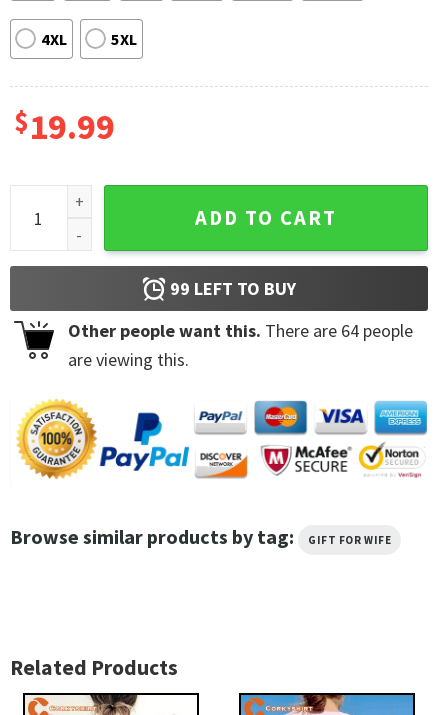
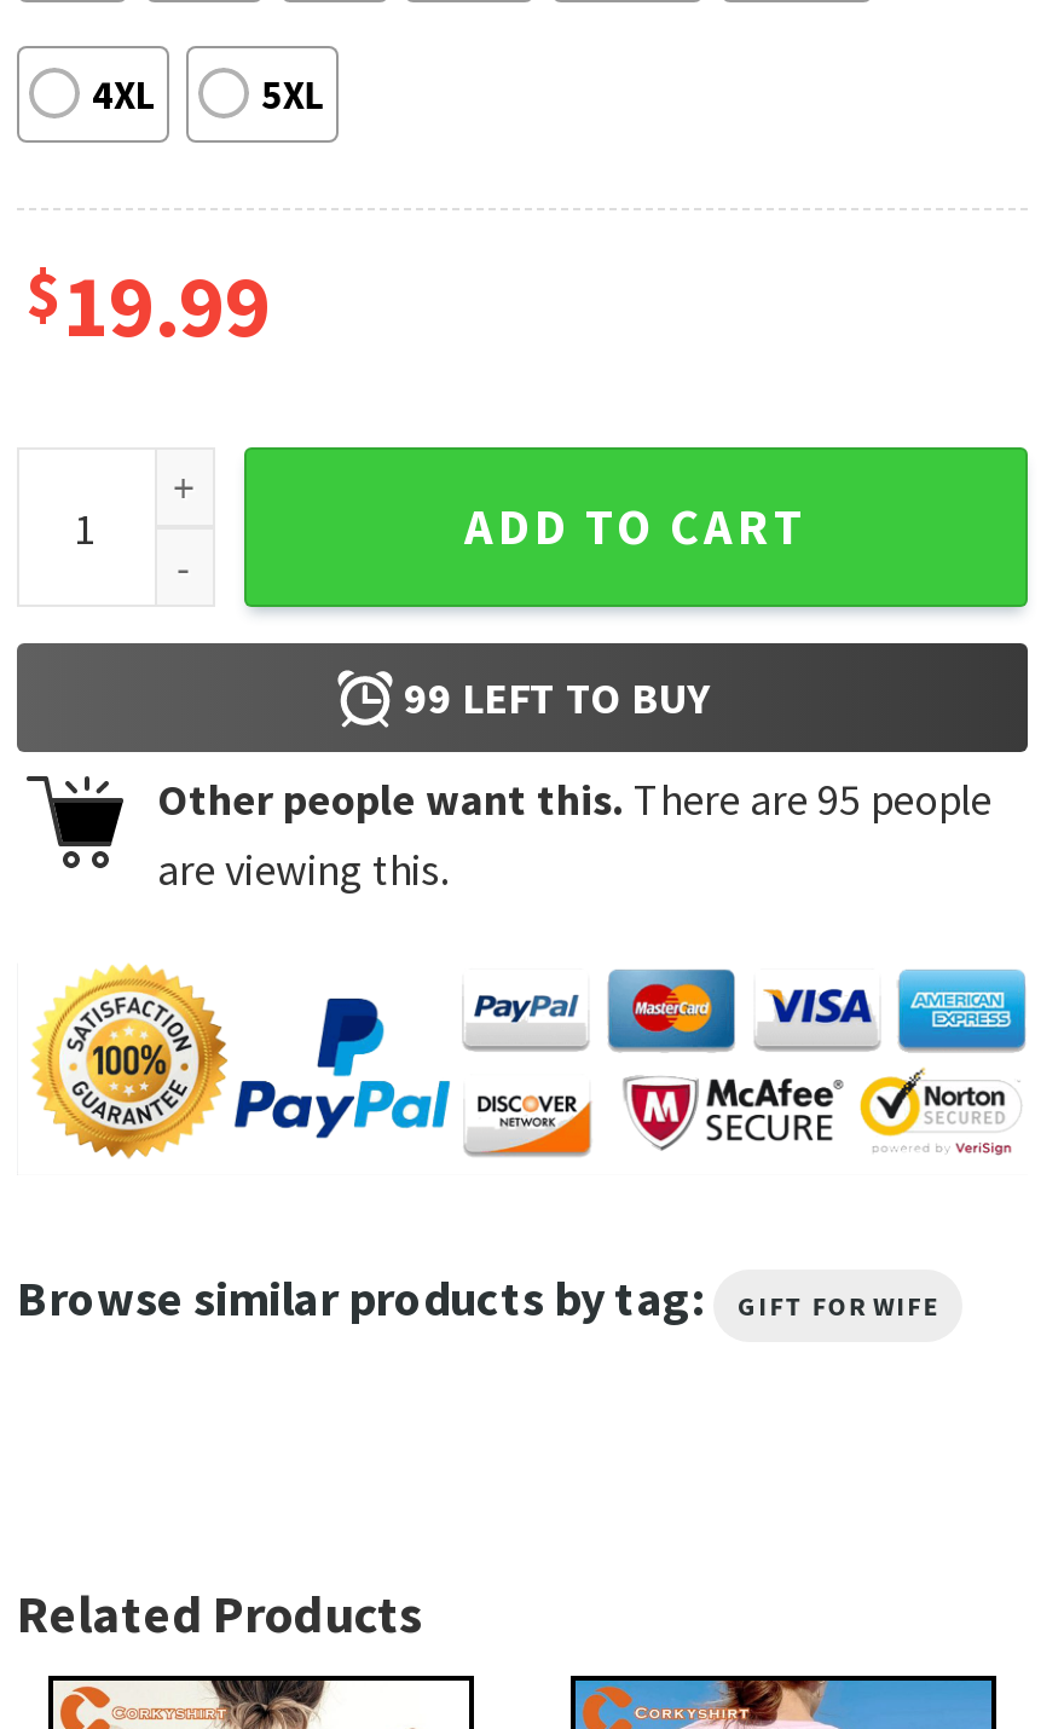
[68,319,413,342] Other people want this. There are 64 people -> [157,772,991,828] Other people want this. There are 95 people

